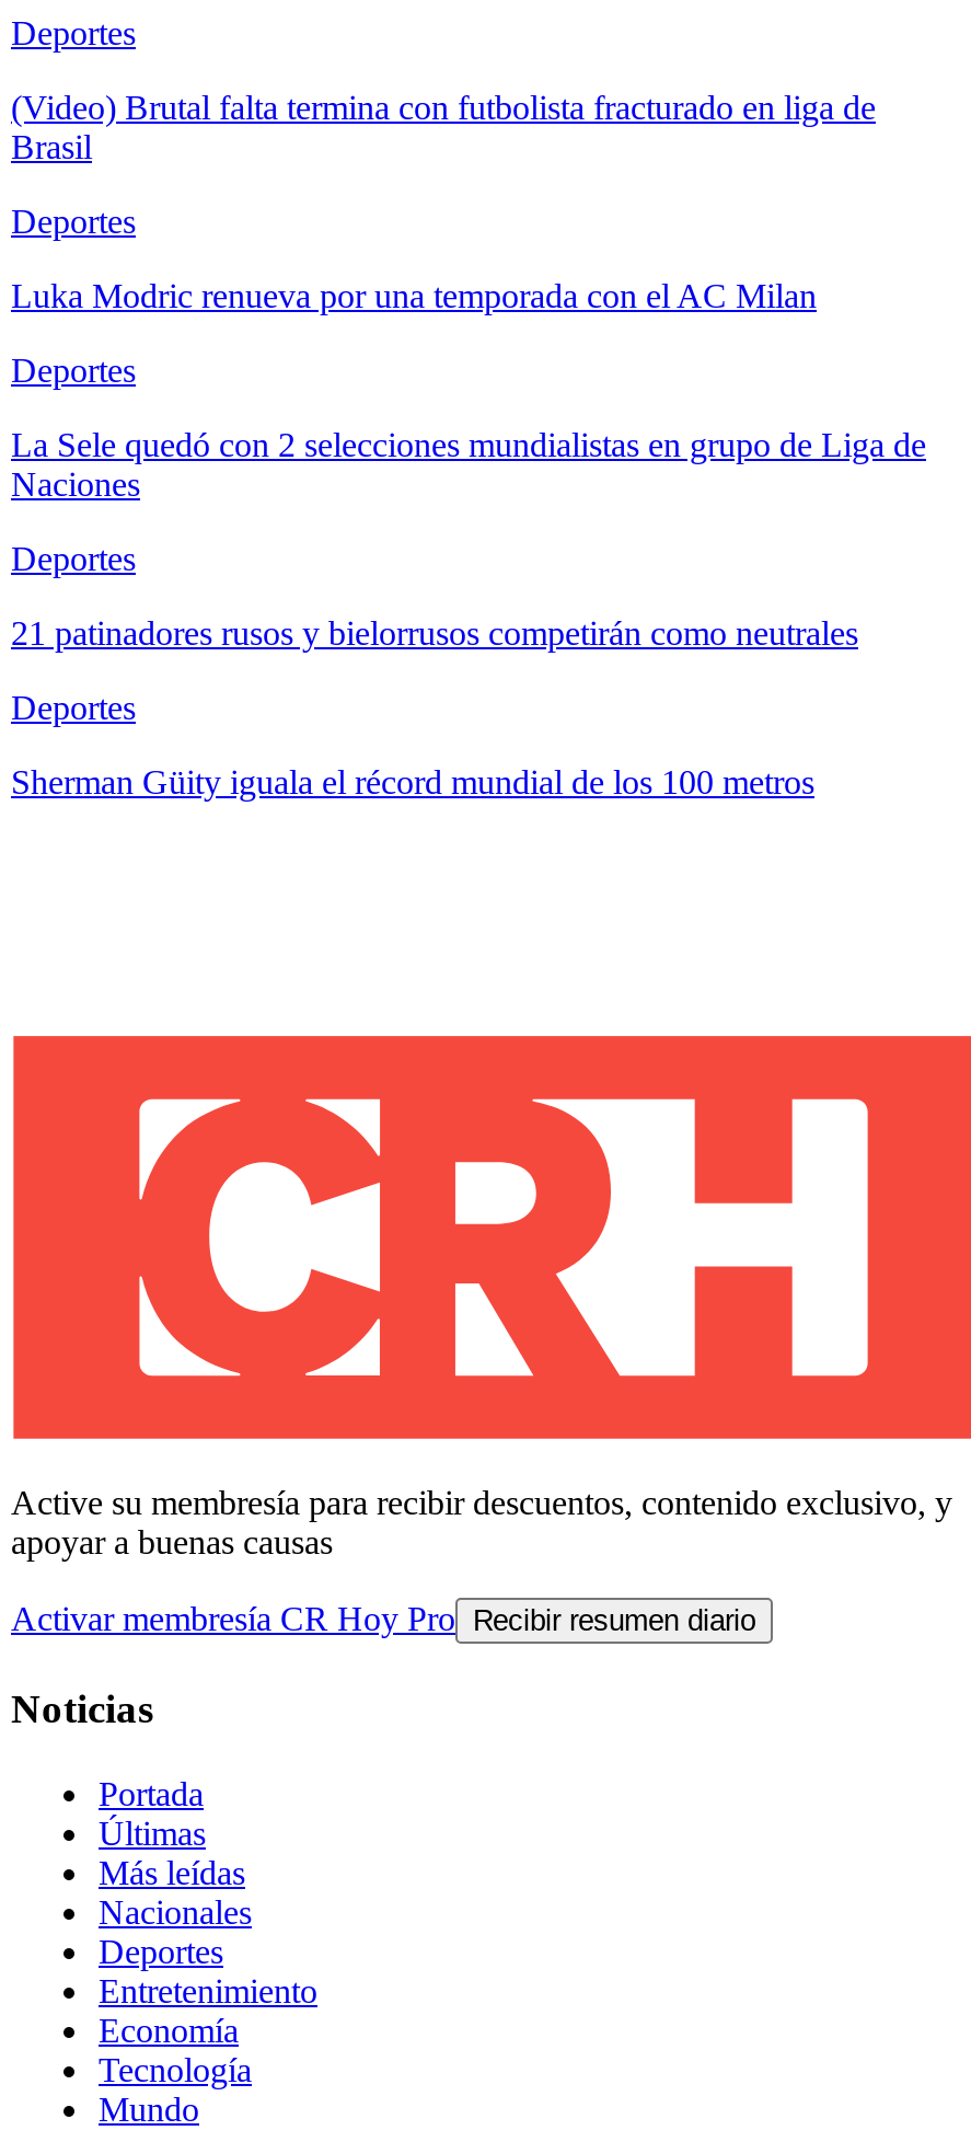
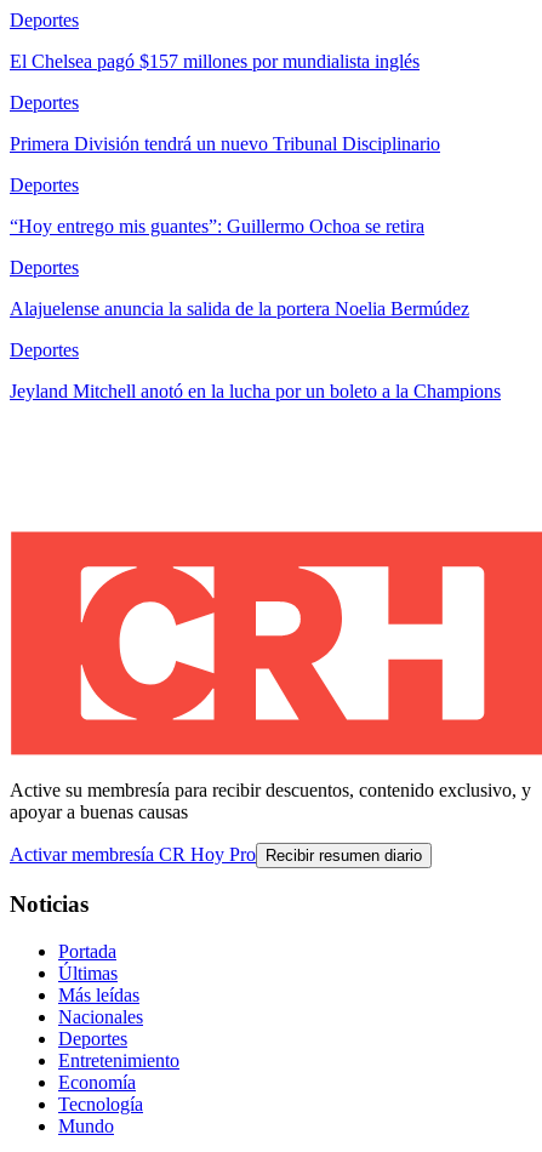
[11,89,876,166] (Video) Brutal falta termina con futbolista fracturado en liga de | Brasil -> [10,51,420,72] El Chelsea pagó $157 millones por mundialista inglés
[11,277,817,315] Luka Modric renueva por una temporada con el AC Milan -> [10,134,440,154] Primera División tendrá un nuevo Tribunal Disciplinario
[11,426,926,503] La Sele quedó con 2 selecciones mundialistas en grupo de Liga de | Naciones -> [10,216,424,237] “Hoy entrego mis guantes”: Guillermo Ochoa se retira
[11,615,858,652] 21 patinadores rusos y bielorrusos competirán como neutrales -> [10,299,469,319] Alajuelense anuncia la salida de la portera Noelia Bermúdez
[11,764,814,801] Sherman Güity iguala el récord mundial de los 100 metros -> [10,381,501,402] Jeyland Mitchell anotó en la lucha por un boleto a la Champions

